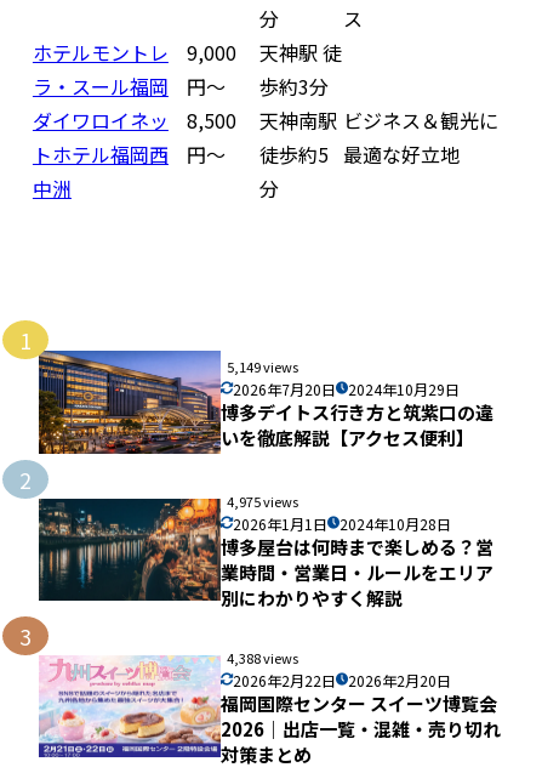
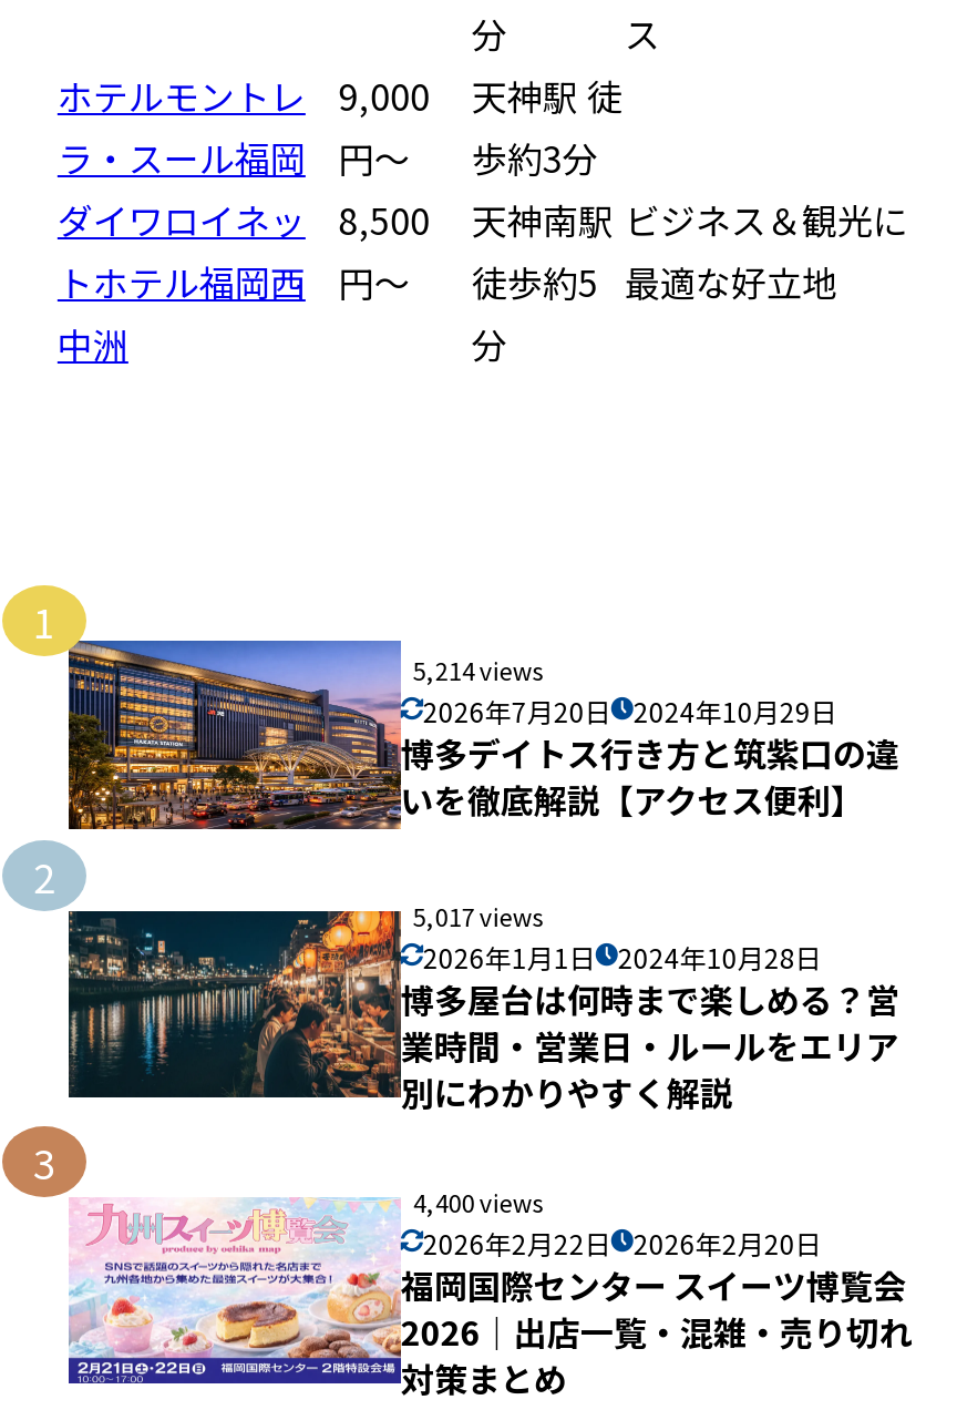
[227,356,299,376] 5,149 views -> [413,651,544,686] 5,214 views
[227,491,299,511] 4,975 views -> [413,897,544,933] 5,017 views
[227,648,299,667] 4,388 views -> [413,1183,544,1219] 4,400 views

